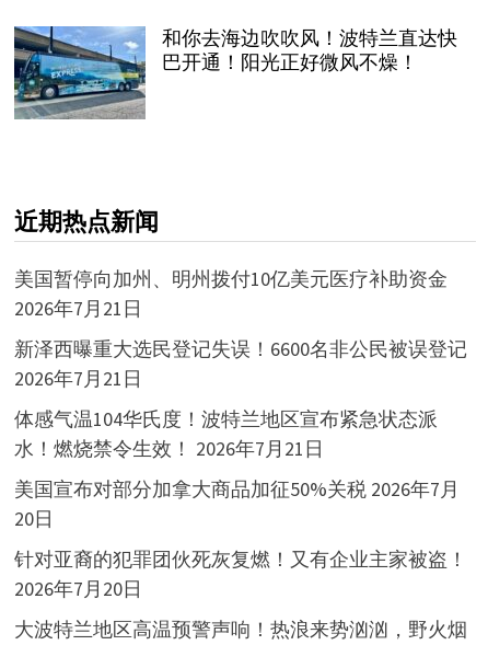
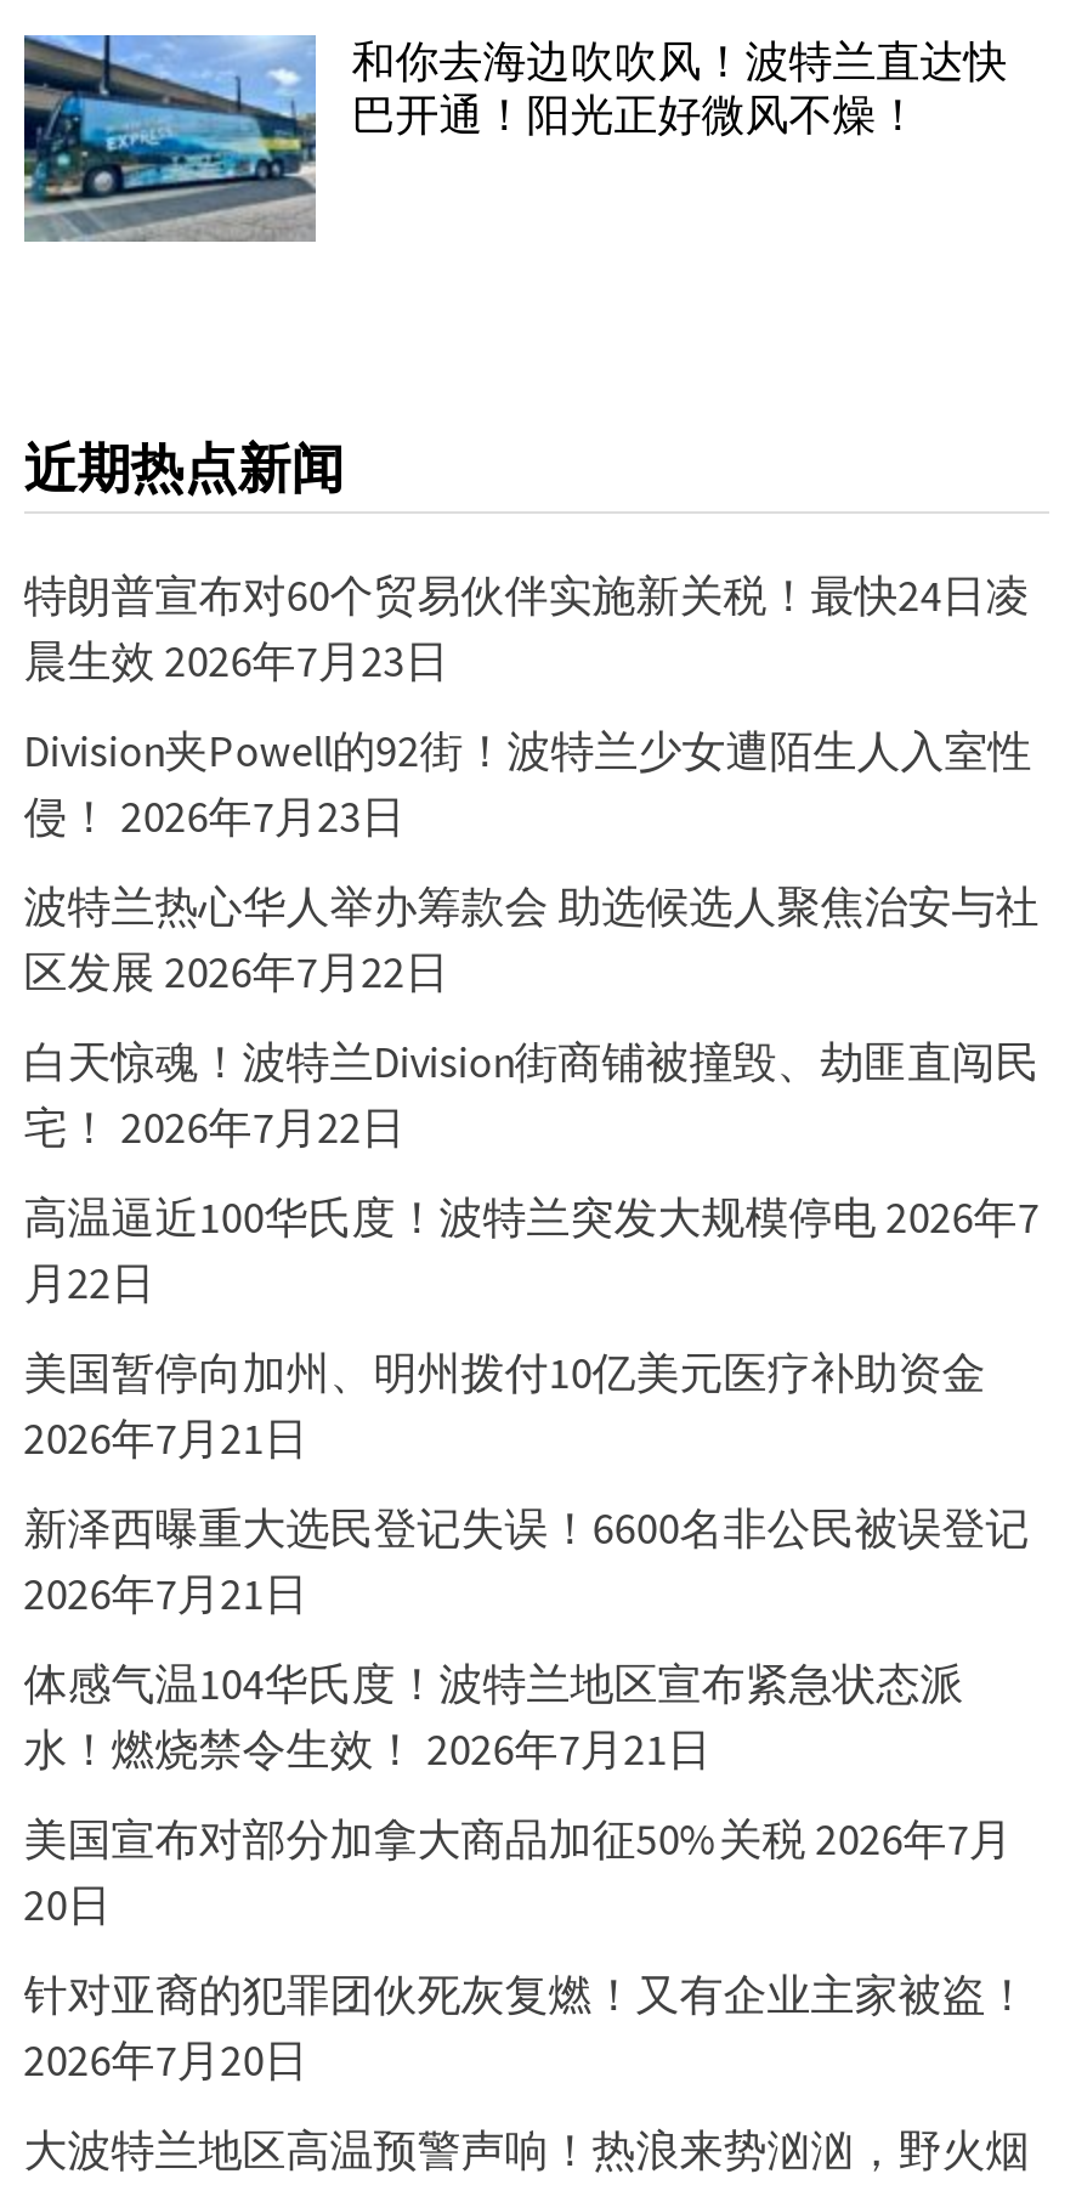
none -> [24,568,1039,1311] 特朗普宣布对60个贸易伙伴实施新关税！最快24日凌 | 晨生效 2026年7月23日 | Division夹Powell的92街！波特兰少女遭陌生人入室性 | 侵！ 2026年7月23日 | 波特兰热心华人举办筹款会 助选候选人聚焦治安与社 | 区发展 2026年7月22日 | 白天惊魂！波特兰Division街商铺被撞毁、劫匪直闯民 | 宅！ 2026年7月22日 | 高温逼近100华氏度！波特兰突发大规模停电 2026年7 | 月22日

